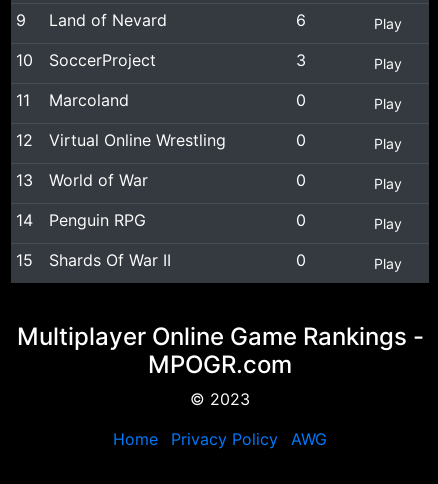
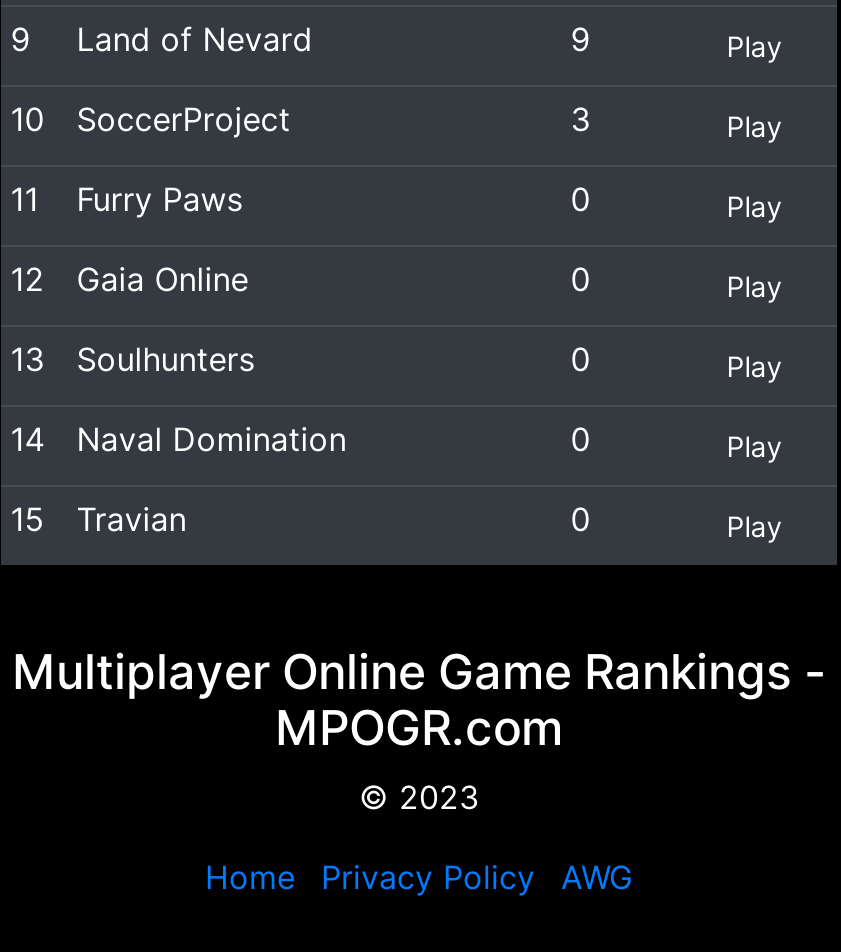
[296,10,306,30] 6 -> [571,20,591,60] 9
[49,90,129,110] Marcoland -> [77,180,243,220] Furry Paws
[49,130,226,150] Virtual Online Wrestling -> [77,260,249,300] Gaia Online
[49,170,148,190] World of War -> [77,340,255,380] Soulhunters
[49,210,146,230] Penguin RPG -> [77,420,347,460] Naval Domination
[49,250,171,270] Shards Of War II -> [77,500,187,540] Travian

